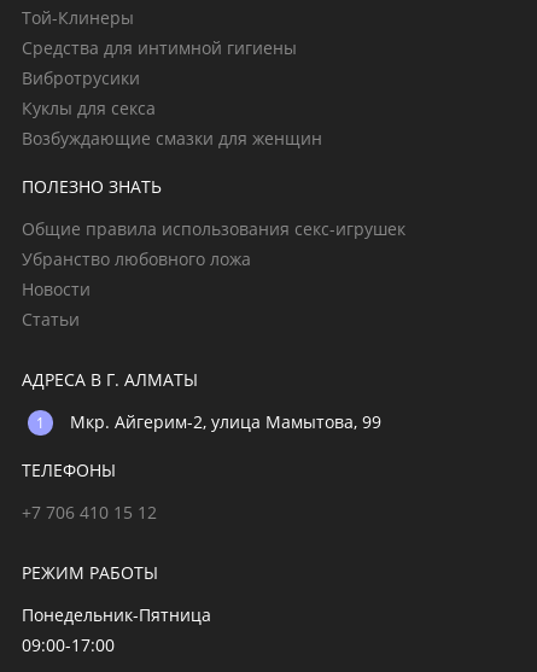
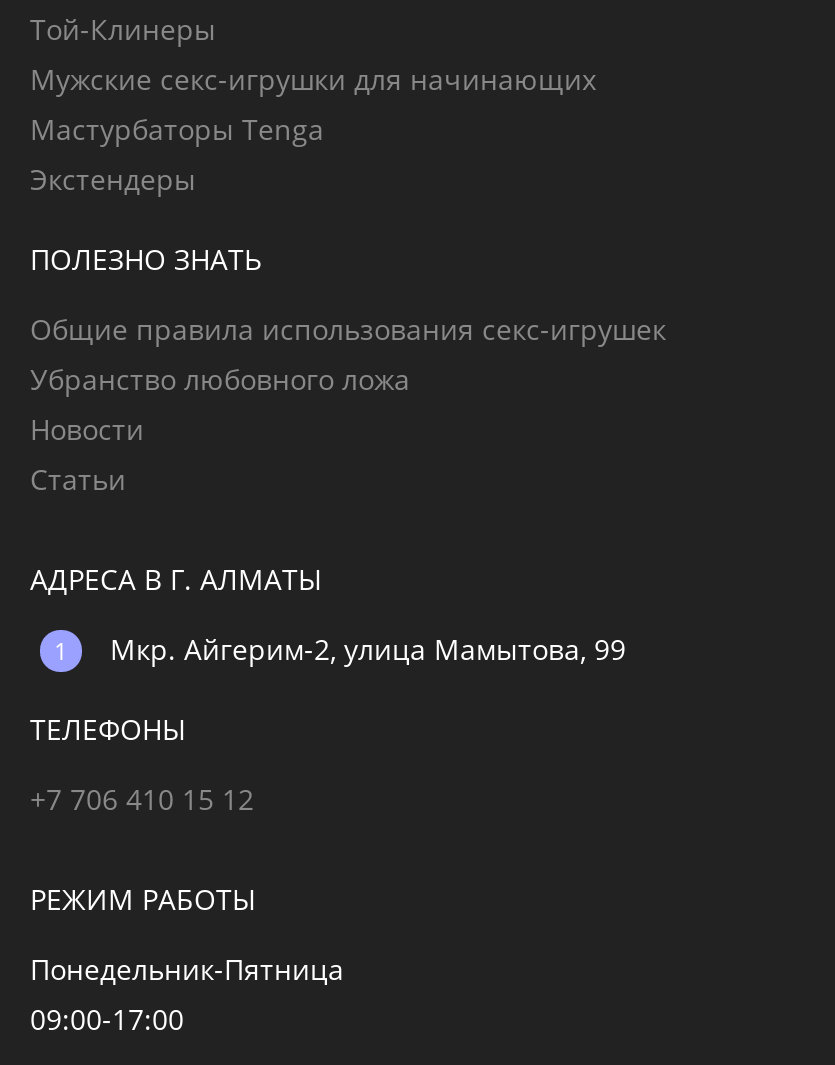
[22,36,322,150] Средства для интимной гигиены | Вибротрусики | Куклы для секса | Возбуждающие смазки для женщин -> [30,60,596,198] Мужские секс-игрушки для начинающих | Мастурбаторы Tenga | Экстендеры

